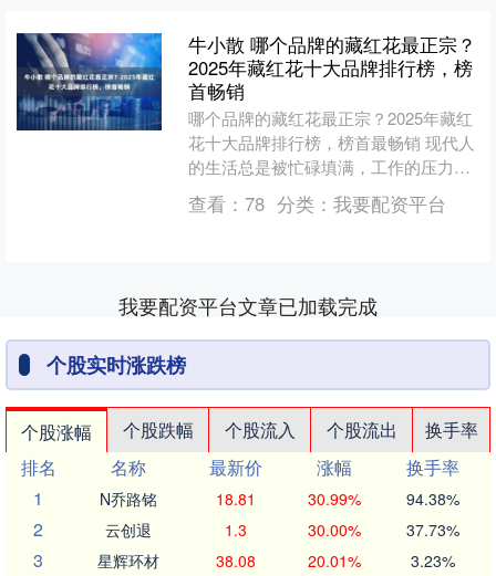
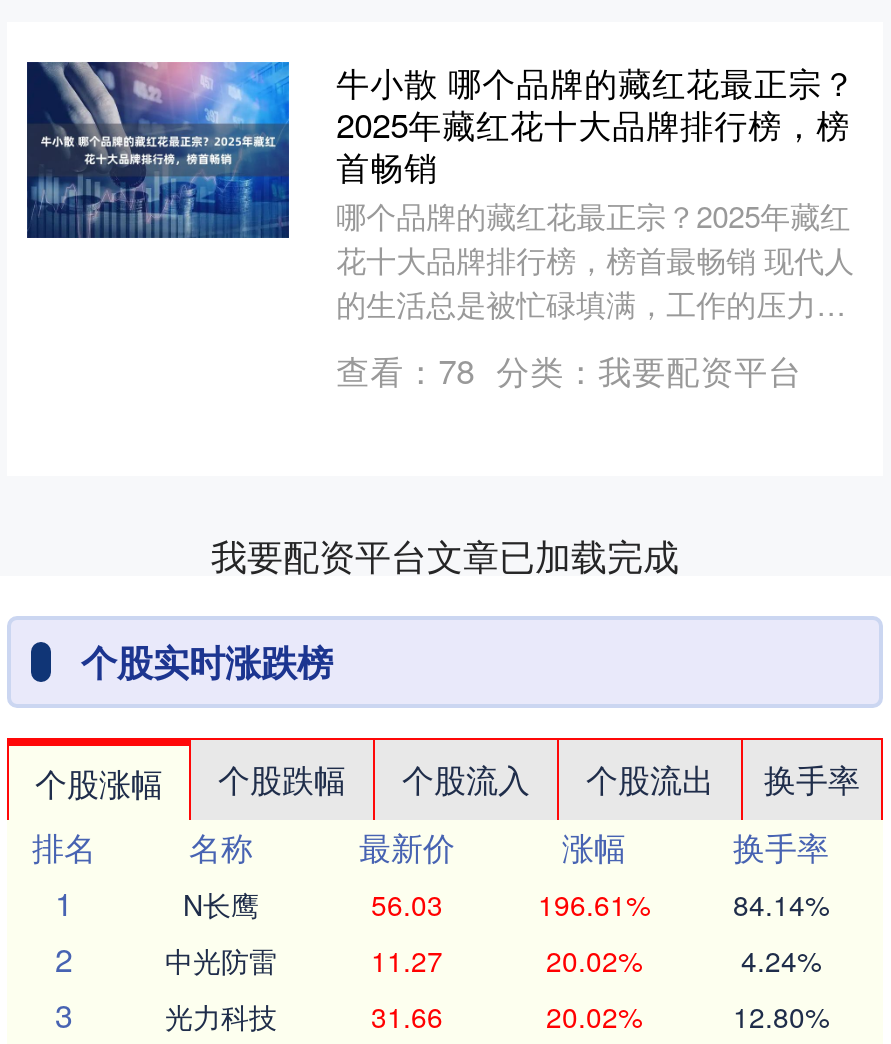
[100,488,459,510] N乔路铭 | 18.81 | 30.99% | 94.38% -> [183,884,829,924] N长鹰 | 56.03 | 196.61% | 84.14%
[105,519,459,541] 云创退 | 1.3 | 30.00% | 37.73% -> [165,940,821,980] 中光防雷 | 11.27 | 20.02% | 4.24%
[97,549,454,572] 星辉环材 | 38.08 | 20.01% | 3.23% -> [165,996,829,1036] 光力科技 | 31.66 | 20.02% | 12.80%

